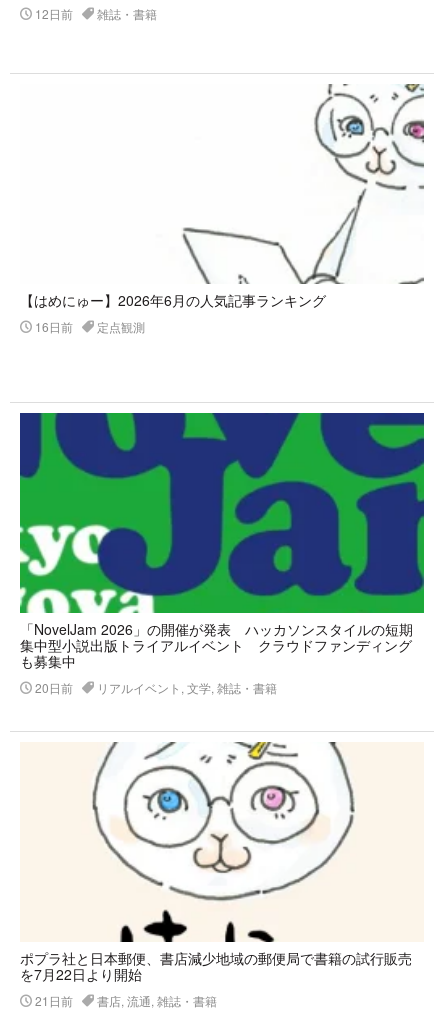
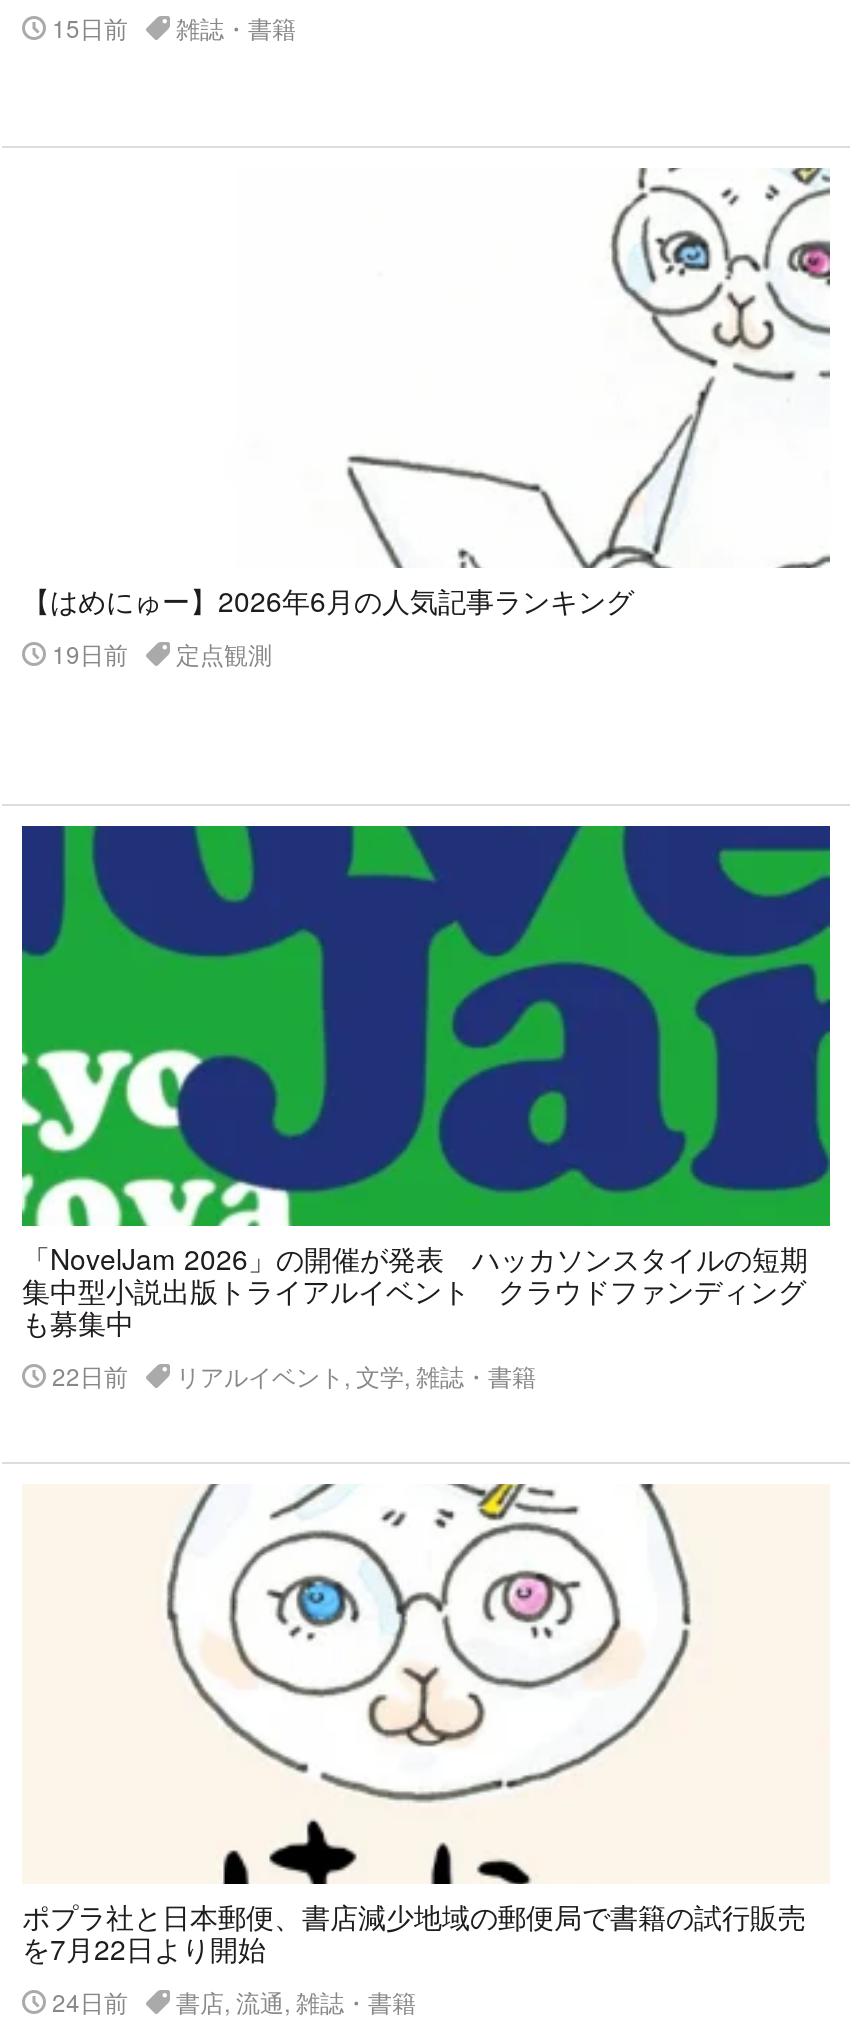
[32,5,157,22] 12日前 雑誌・書籍 -> [46,10,296,44] 15日前 雑誌・書籍
[32,318,145,335] 16日前 定点観測 -> [46,636,272,670] 19日前 定点観測
[32,679,277,696] 20日前 リアルイベント, 文学, 雑誌・書籍 -> [46,1358,536,1392] 22日前 リアルイベント, 文学, 雑誌・書籍
[32,992,217,1009] 21日前 書店, 流通, 雑誌・書籍 -> [46,1984,416,2018] 24日前 書店, 流通, 雑誌・書籍

